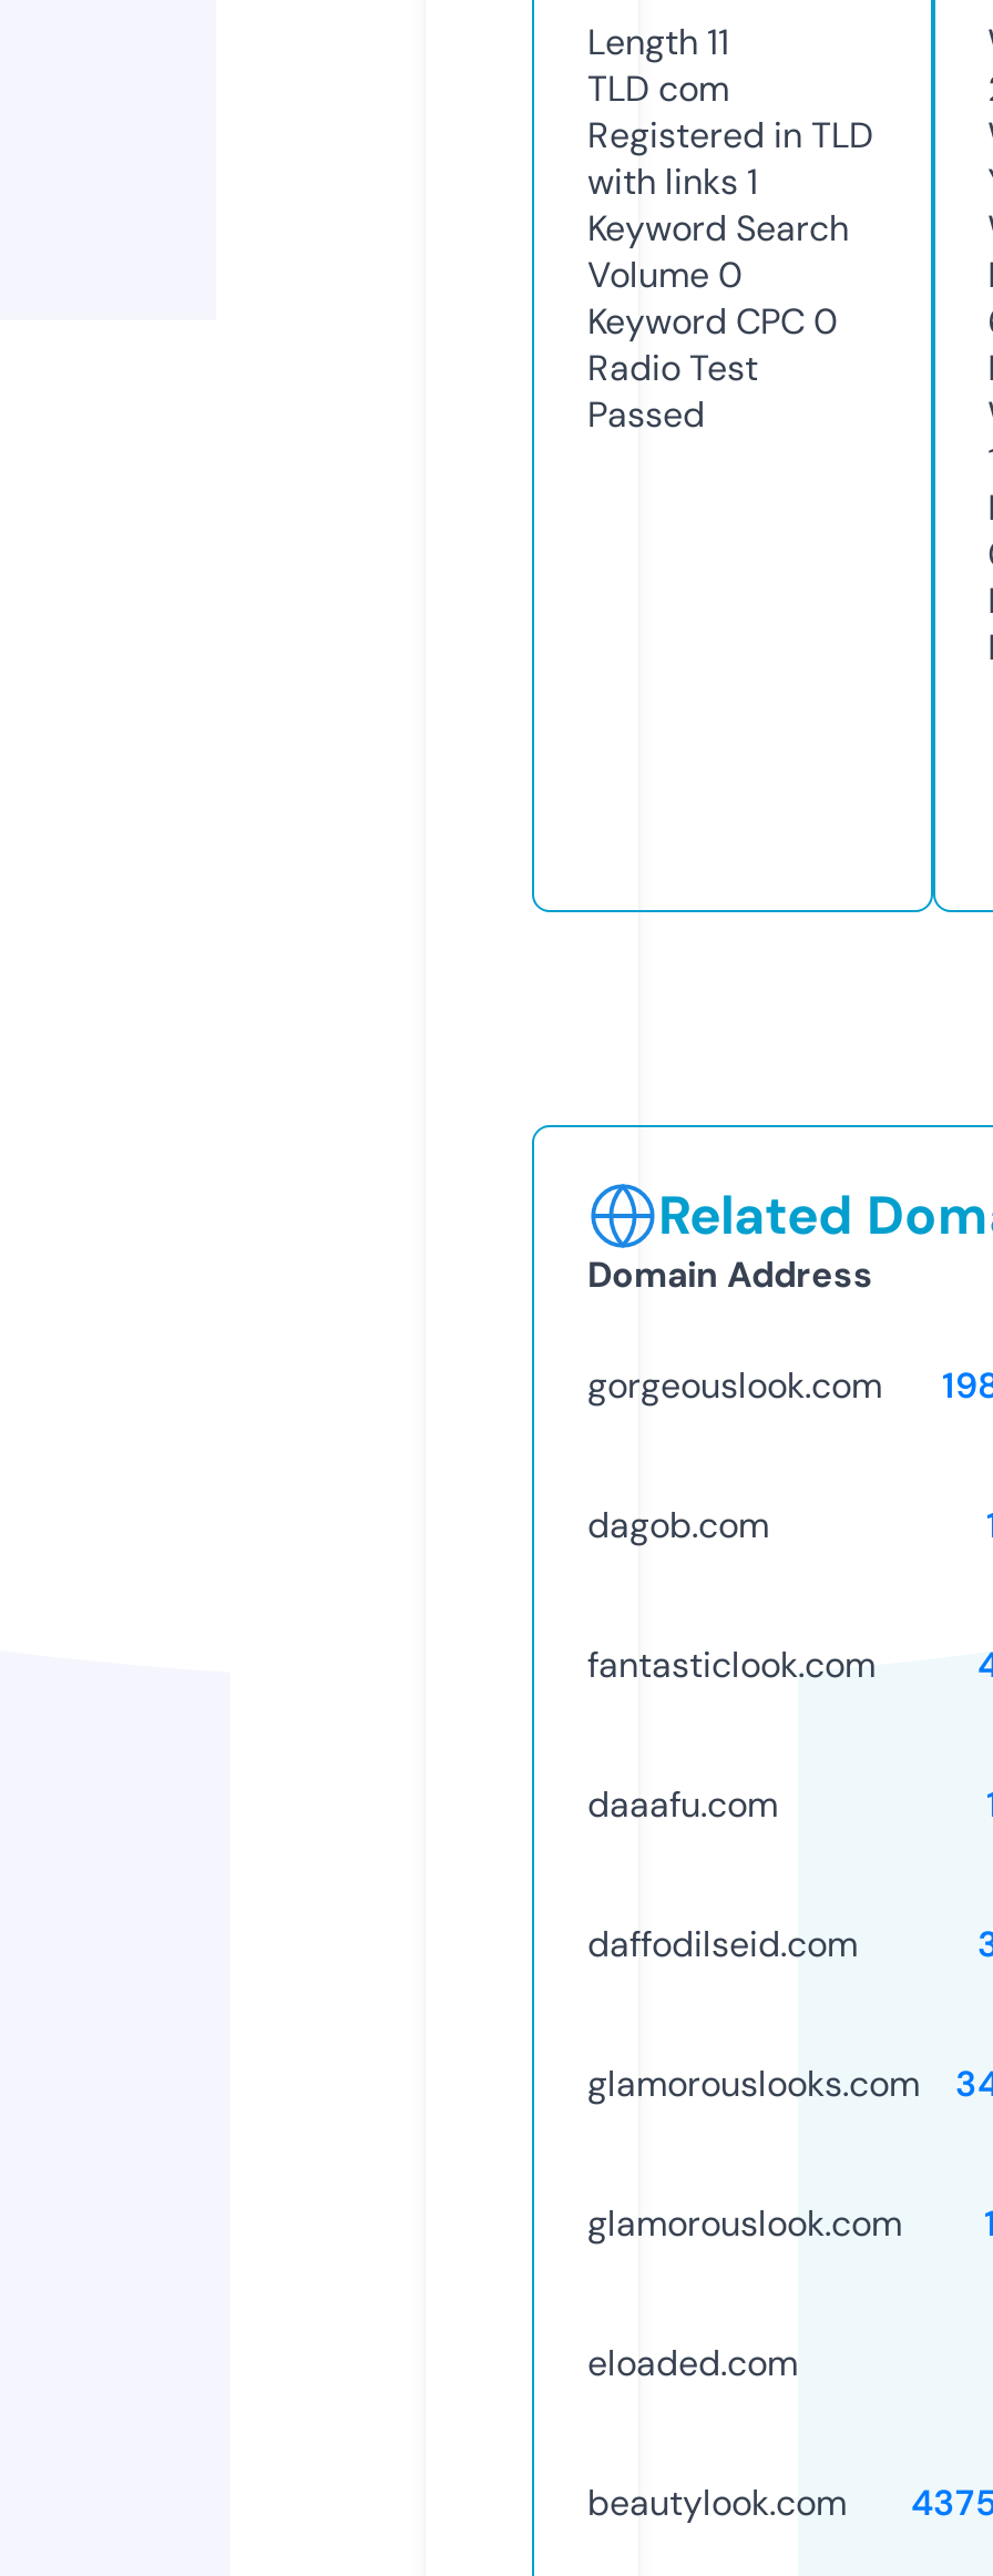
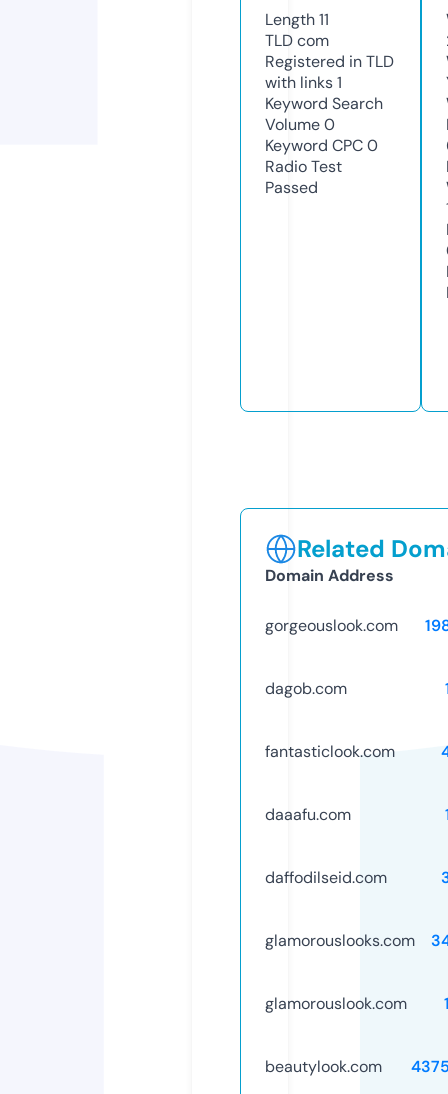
[587,2339,798,2386] eloaded.com -> none

